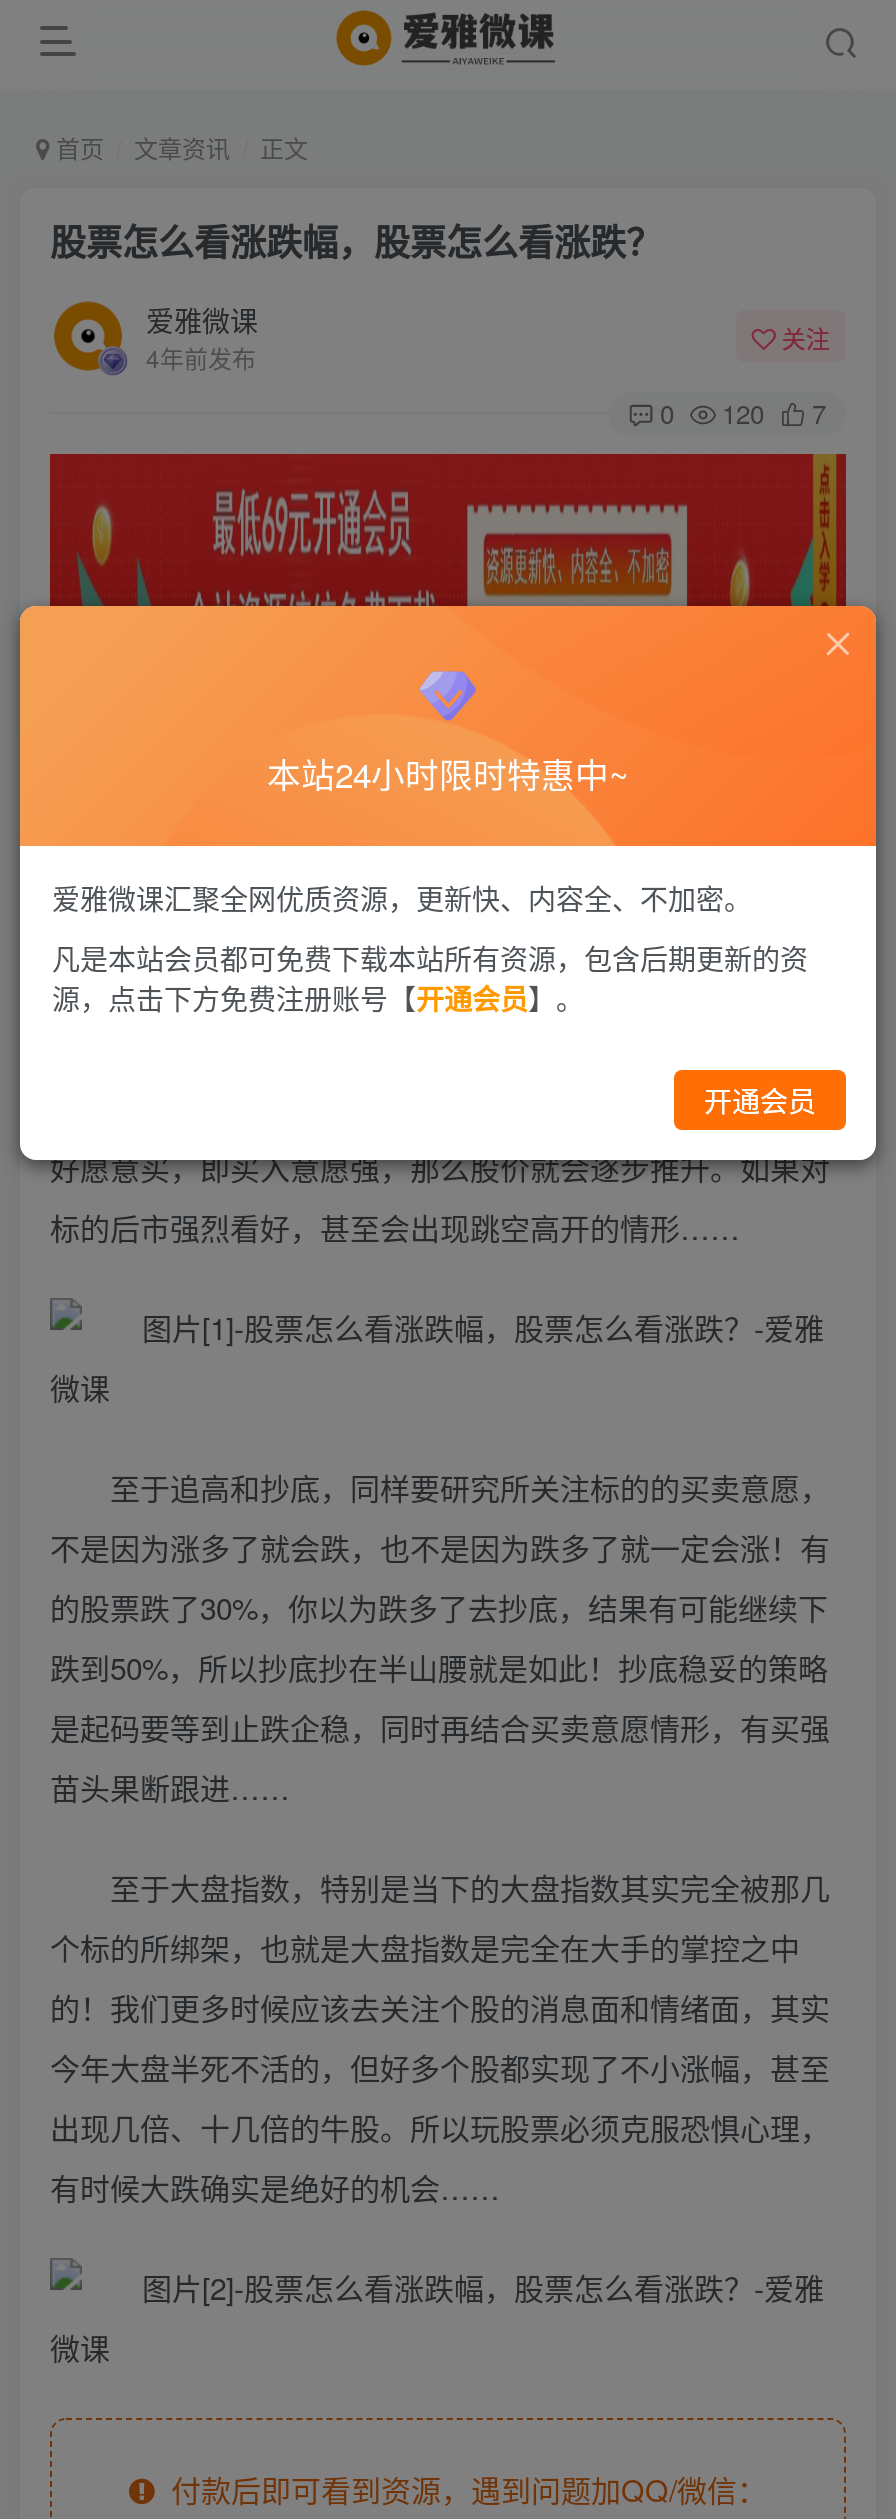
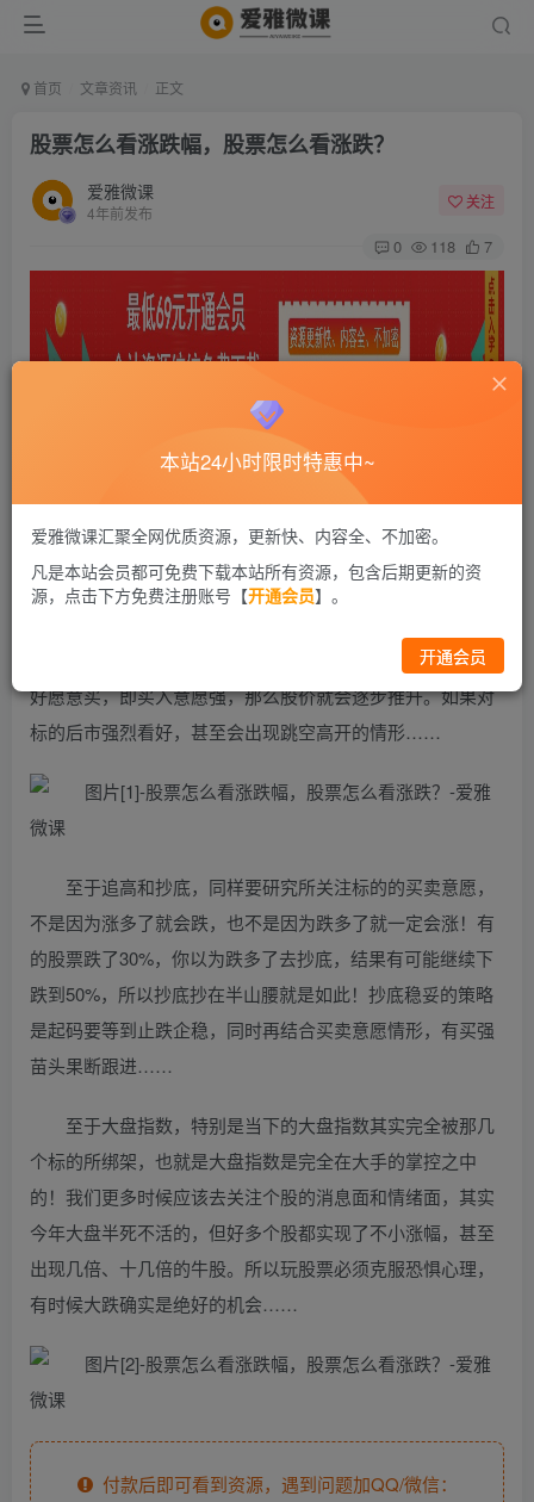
[660,394,826,432] 0 120 7 -> [393,235,492,257] 0 118 7

